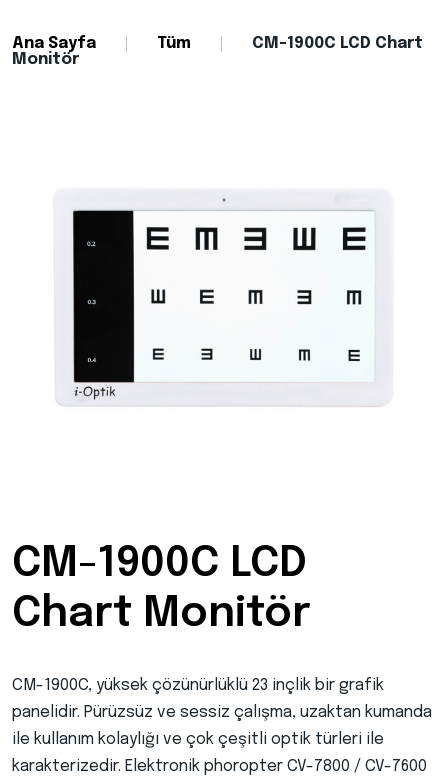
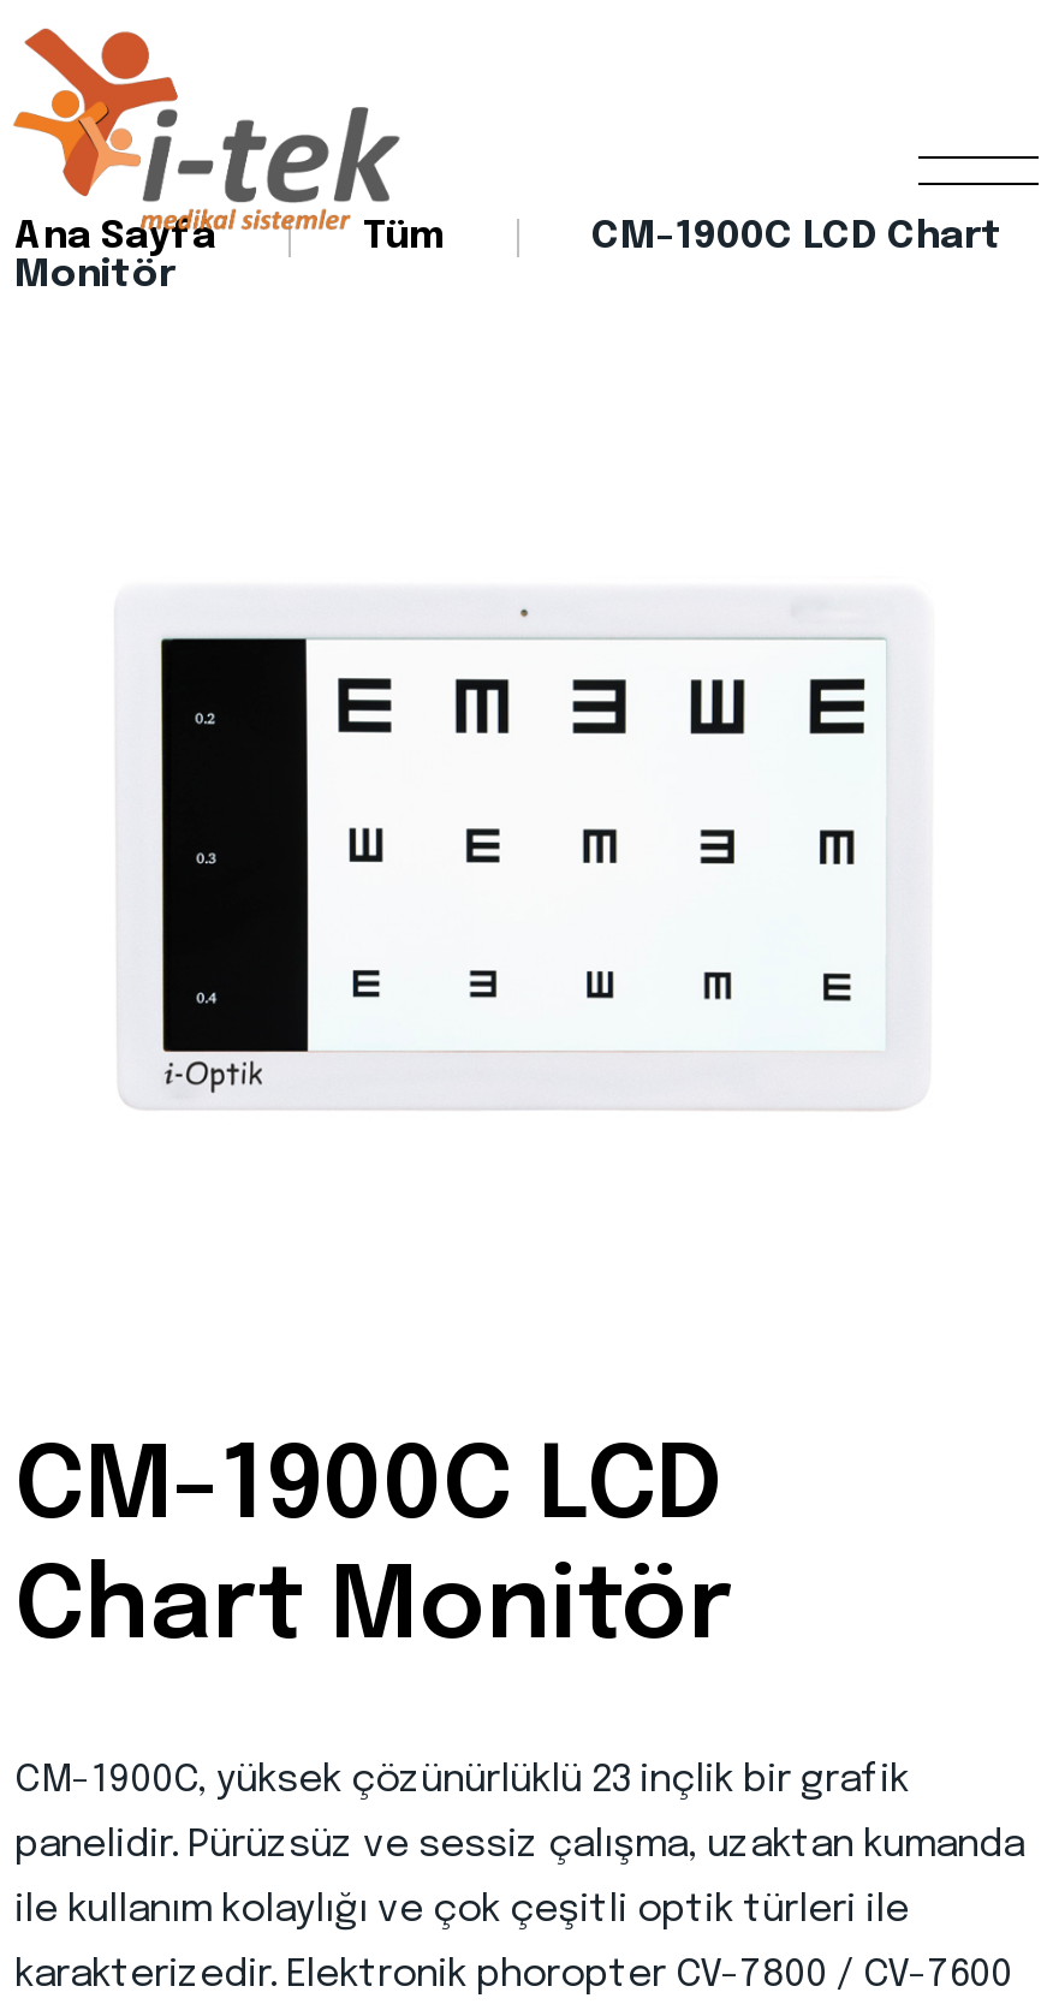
none -> [12,26,401,231] [image]

